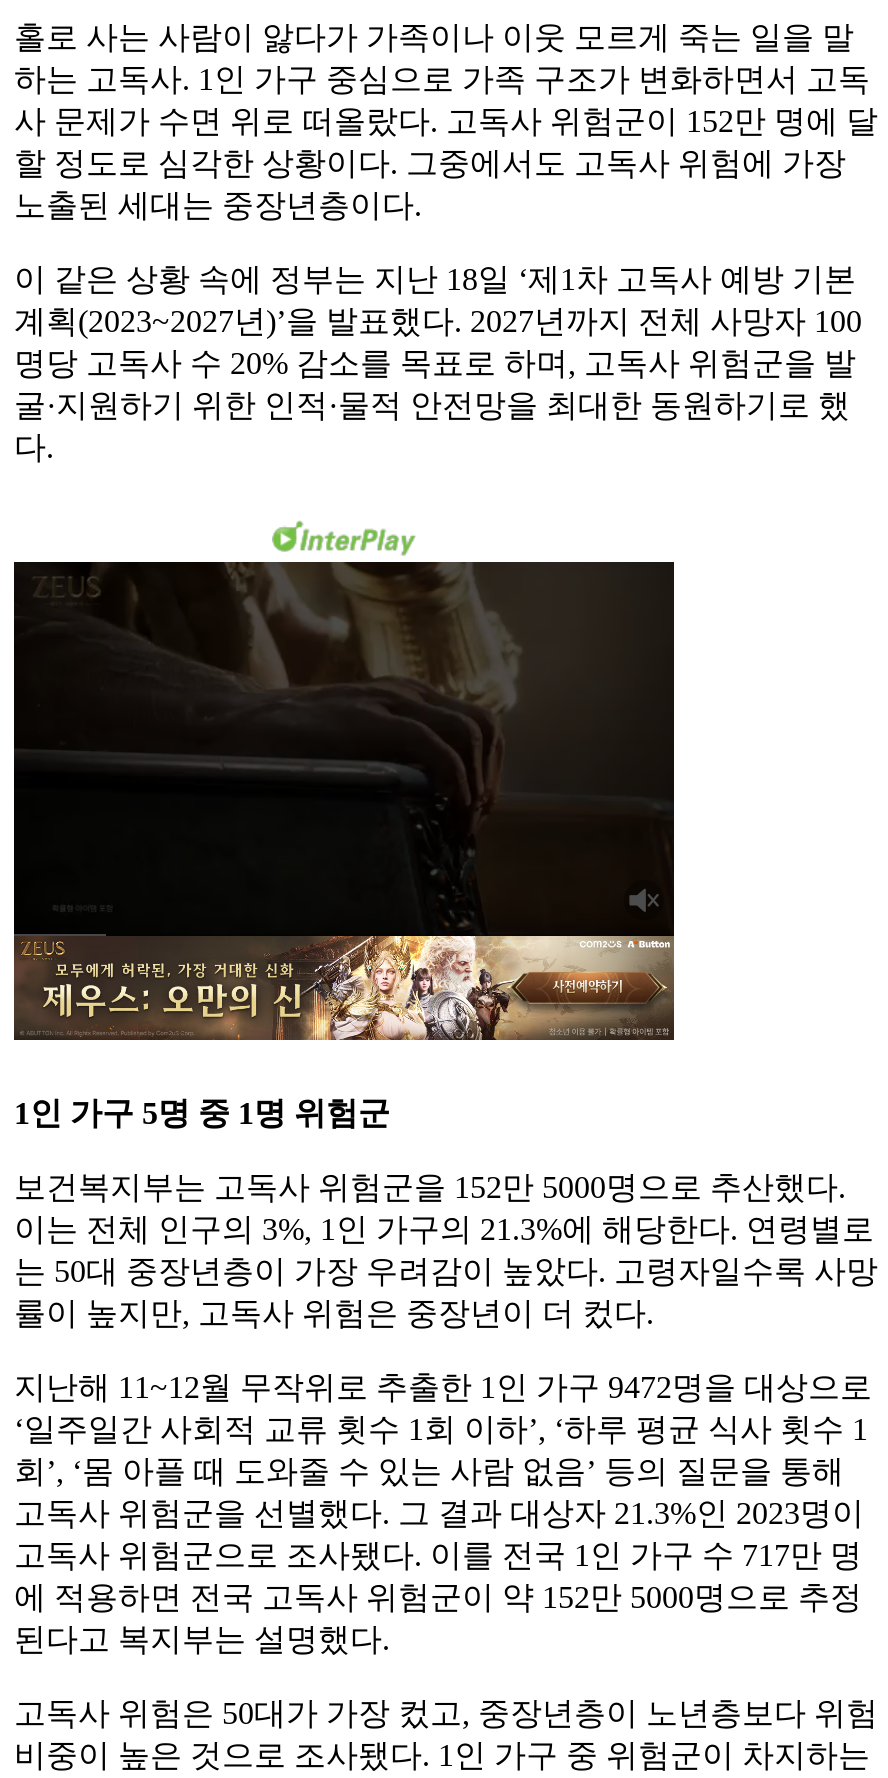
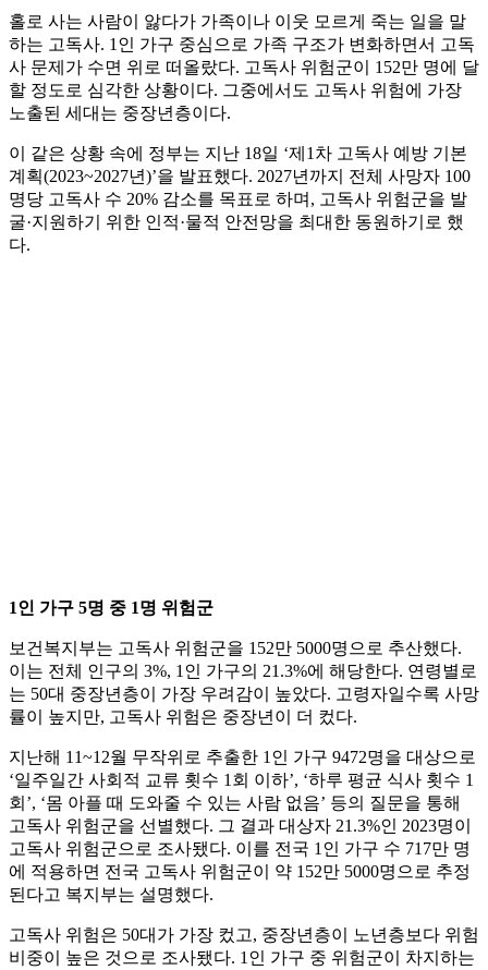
[12,520,676,1042] [image] -> none

